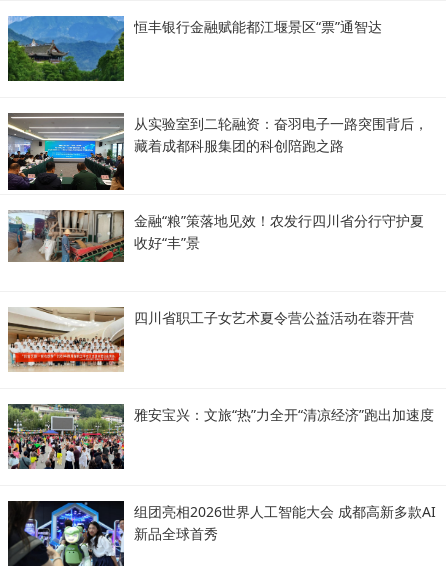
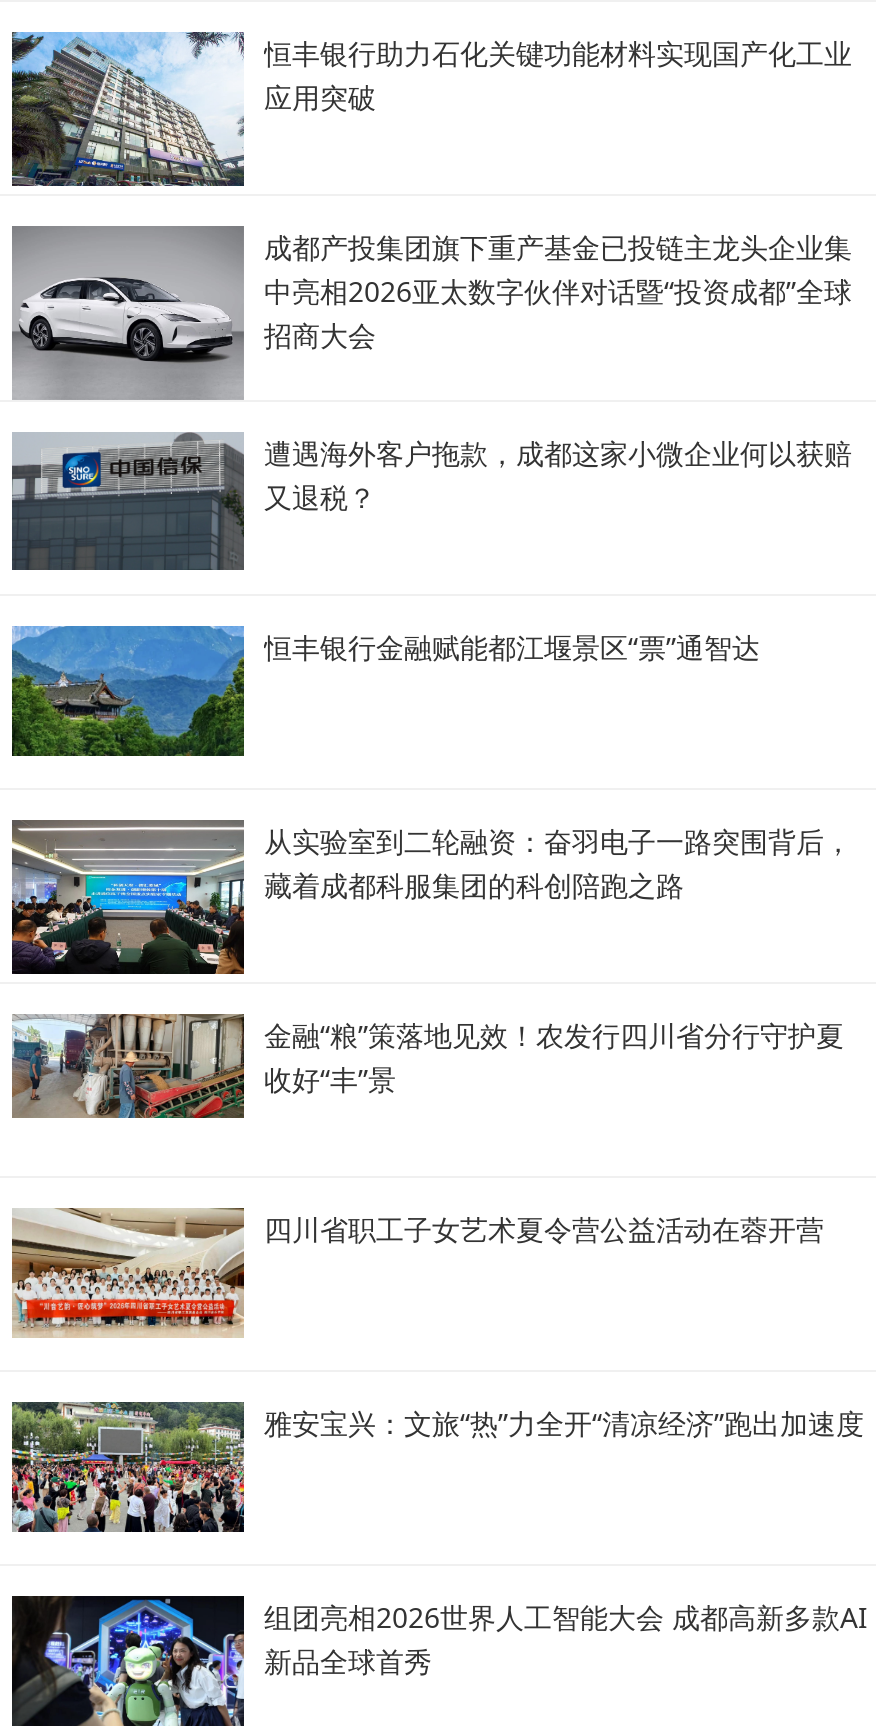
none -> [10,30,852,188] [image] | 恒丰银行助力石化关键功能材料实现国产化工业 | 应用突破
none -> [10,430,246,572] [image]
none -> [12,226,852,516] [image] | 成都产投集团旗下重产基金已投链主龙头企业集 | 中亮相2026亚太数字伙伴对话暨“投资成都”全球 | 招商大会 | 遭遇海外客户拖款，成都这家小微企业何以获赔 | 又退税？

